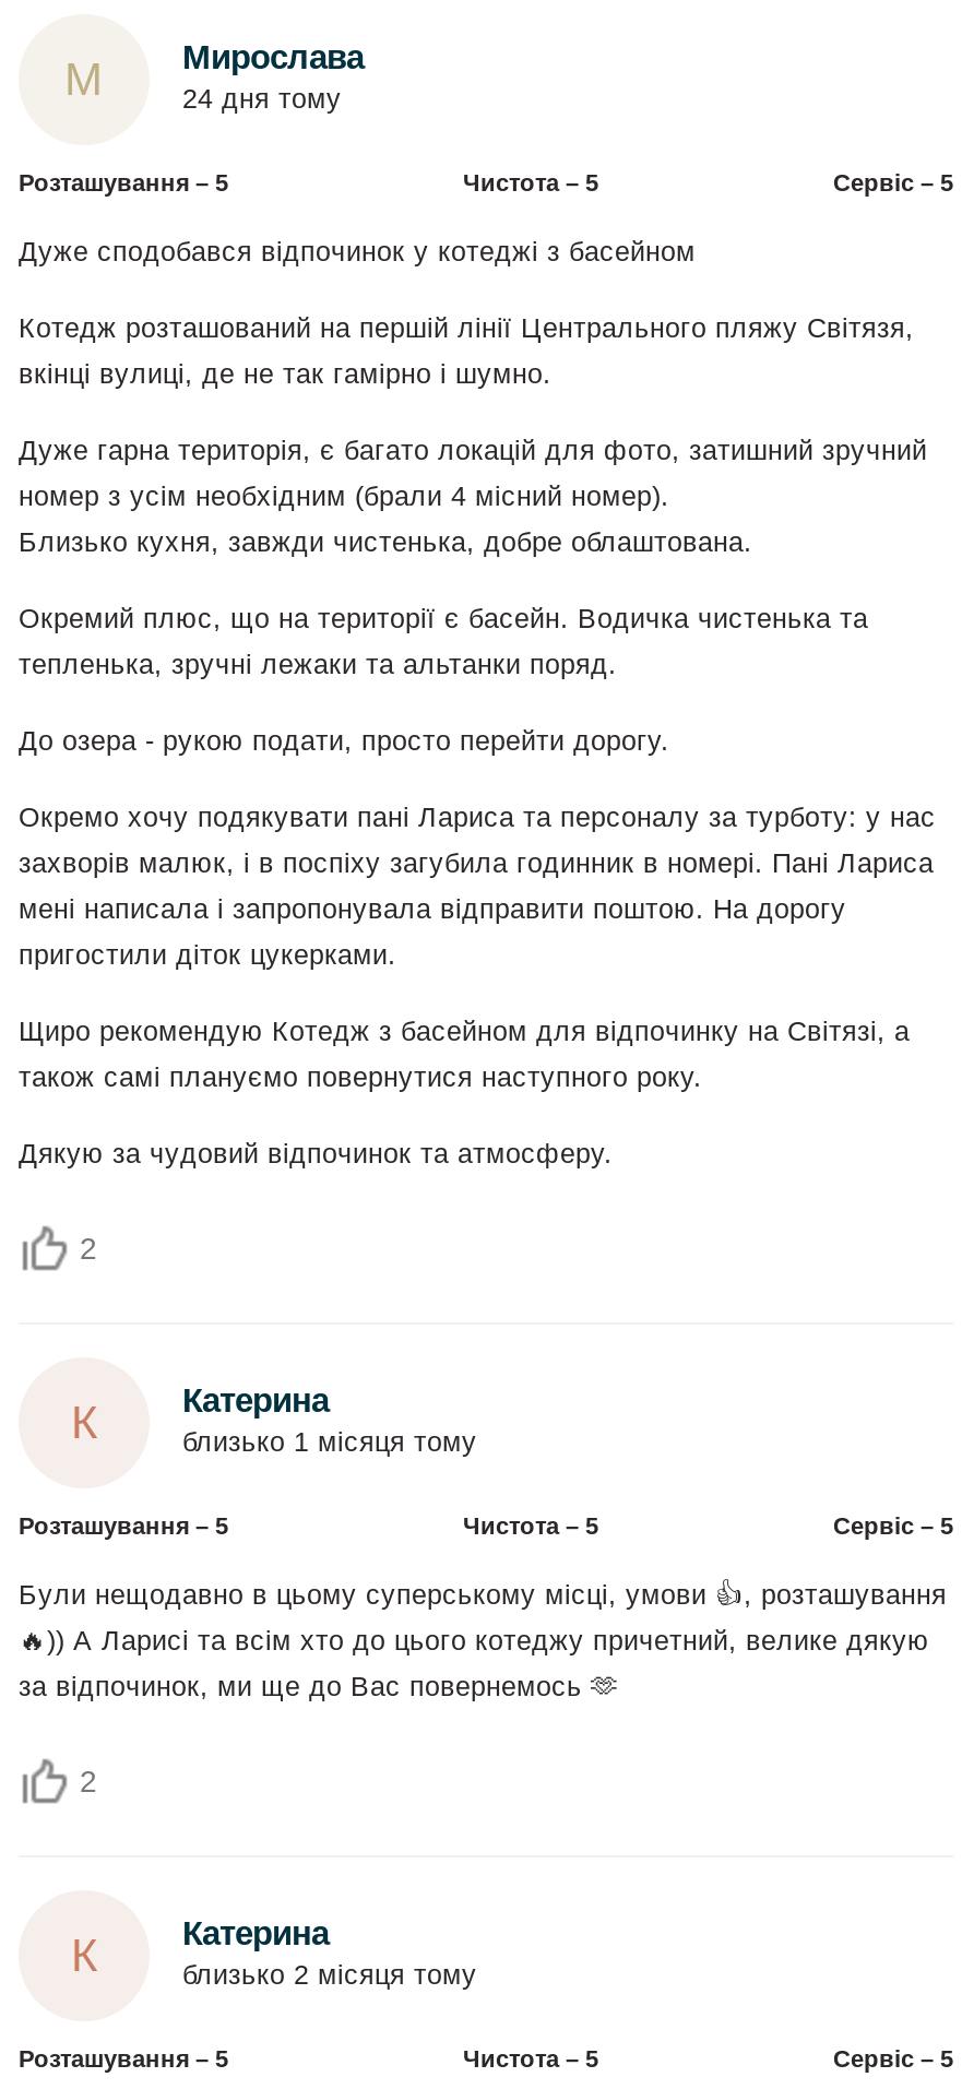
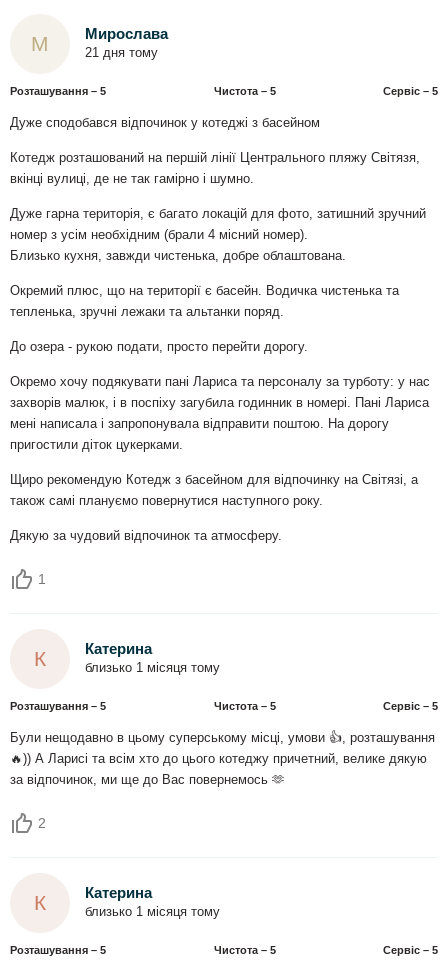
[182,83,342,114] 24 дня тому -> [85,46,158,60] 21 дня тому
[71,1230,97,1265] 2 -> [34,571,46,587] 1
[182,1959,477,1990] близько 2 місяця тому -> [85,905,220,919] близько 1 місяця тому

